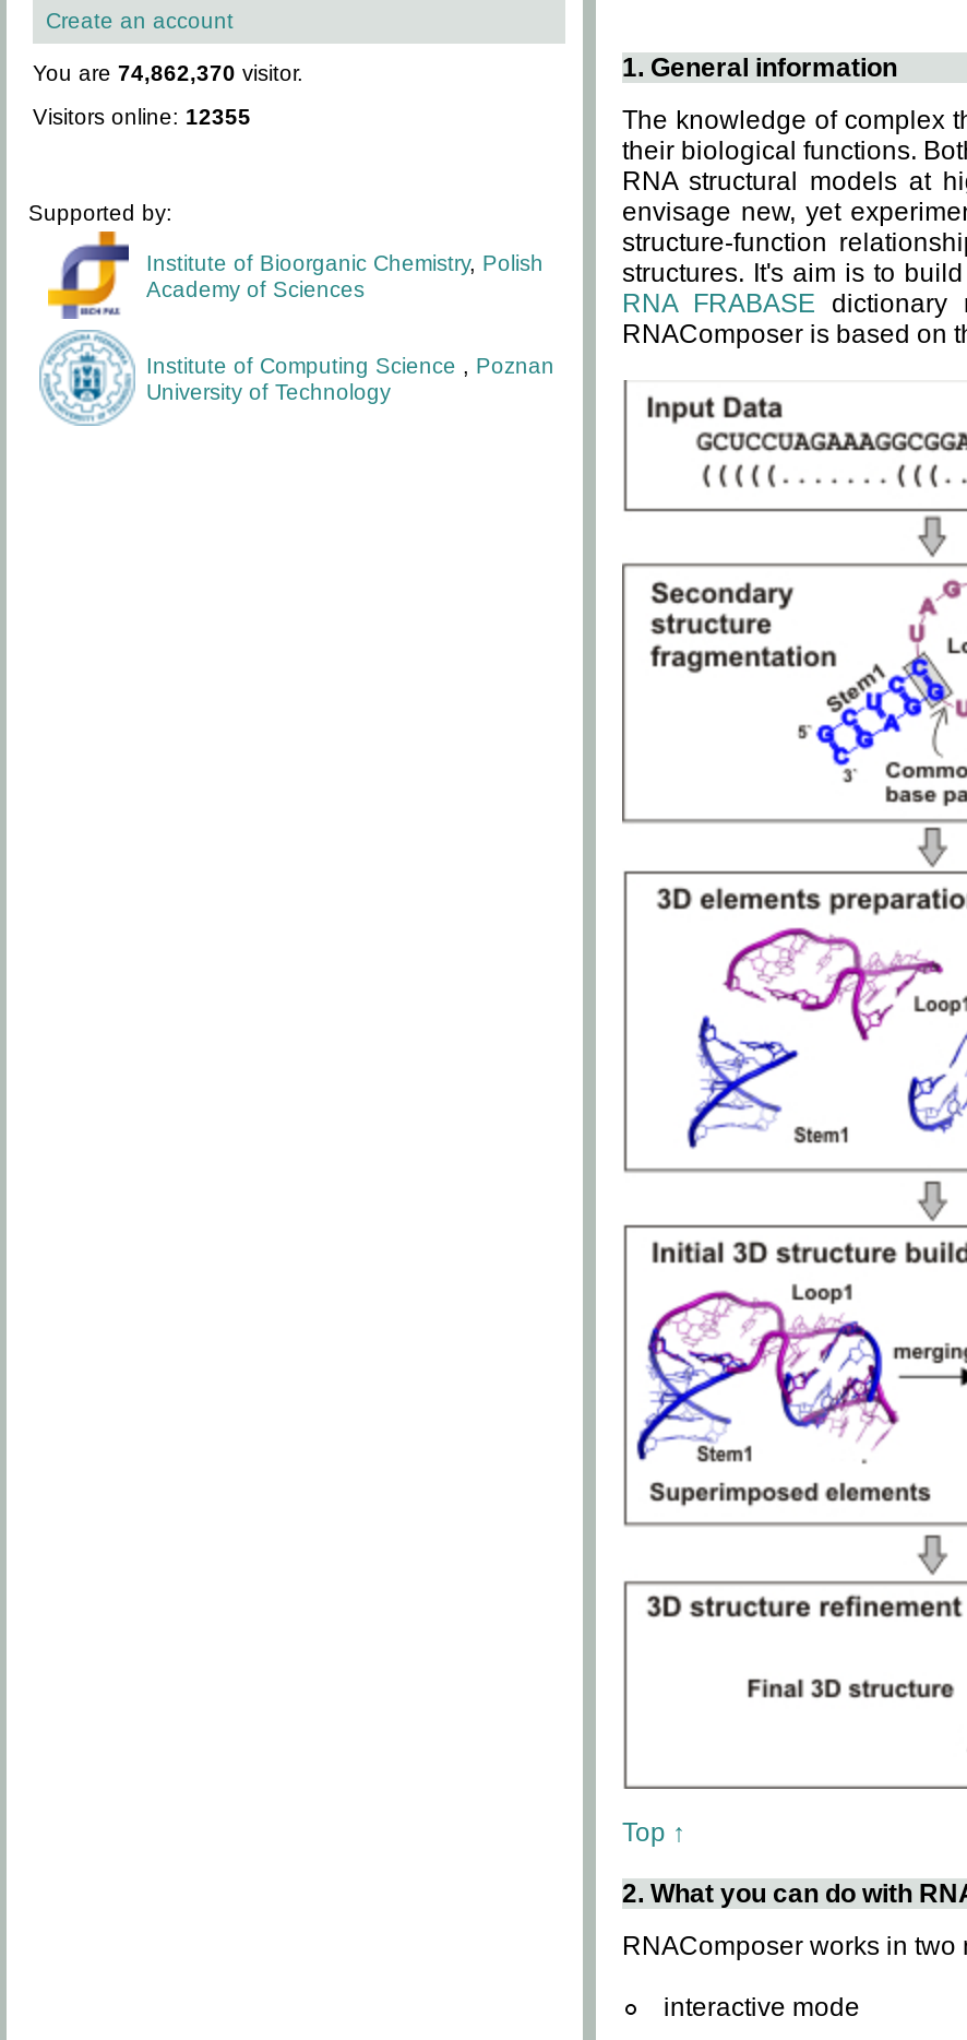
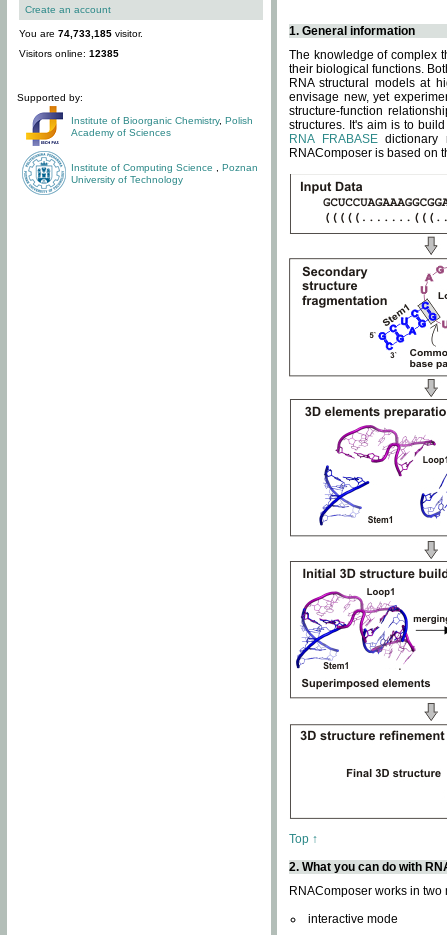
[33,61,303,85] You are 74,862,370 visitor. -> [19,28,143,39] You are 74,733,185 visitor.
[33,105,251,129] Visitors online: 12355 -> [19,48,119,59] Visitors online: 12385

